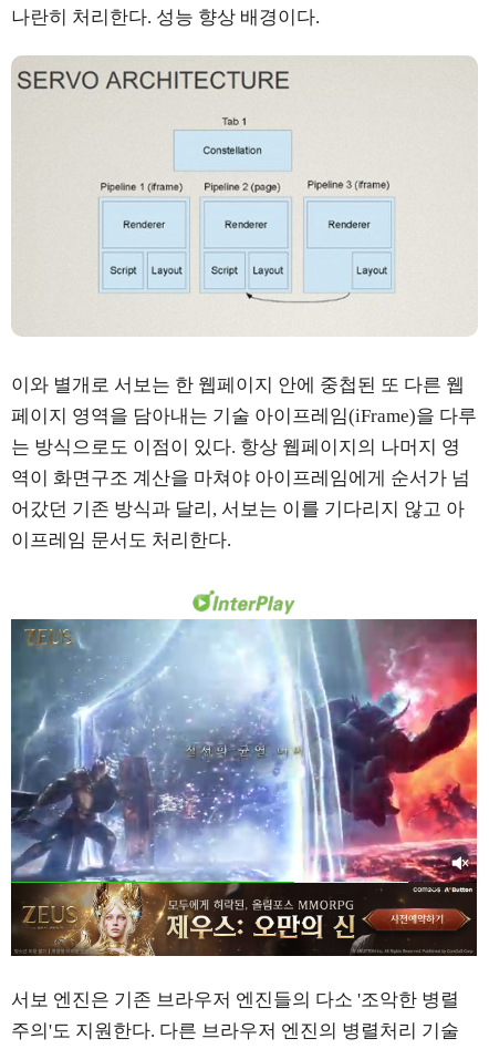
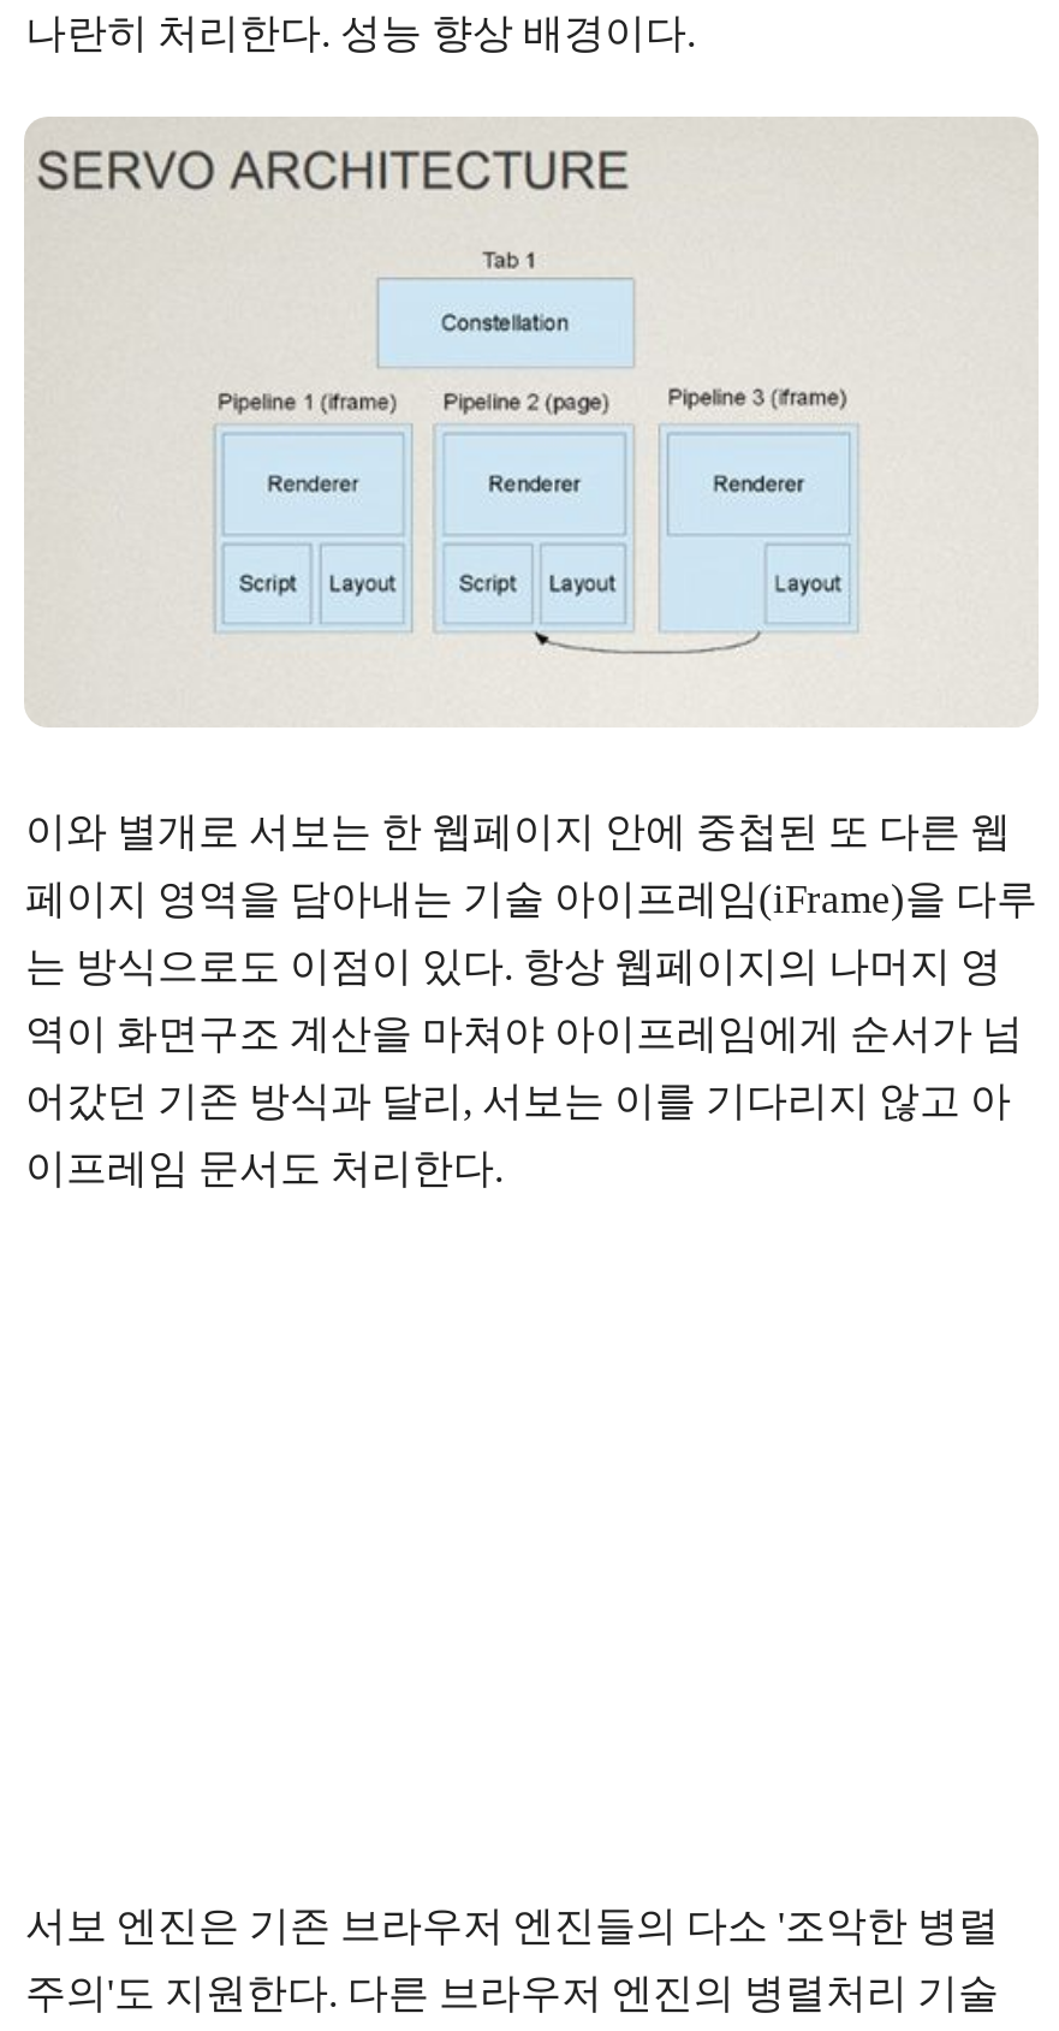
[10,589,478,957] [image] -> none

